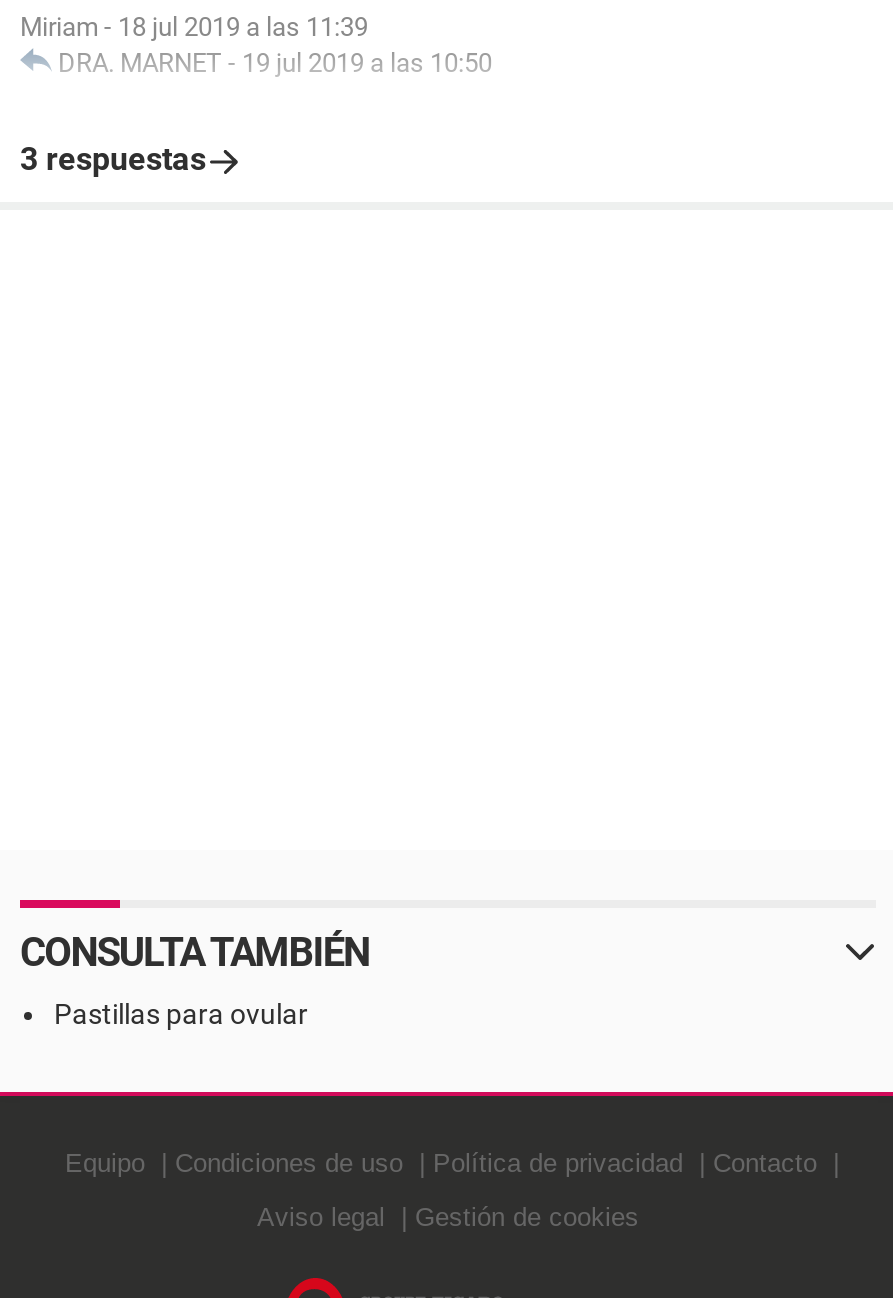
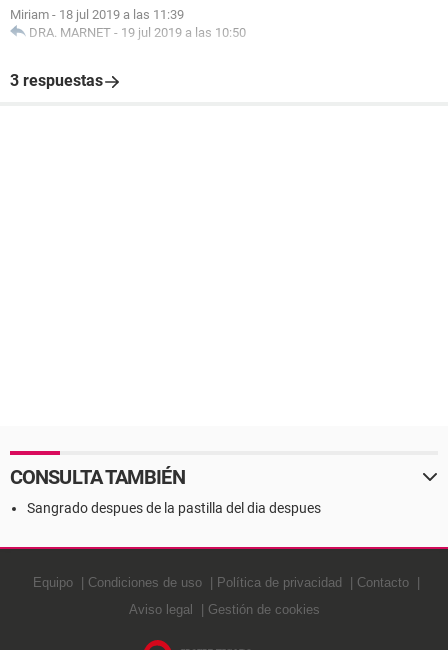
[54,998,308,1030] Pastillas para ovular -> [27,500,321,516] Sangrado despues de la pastilla del dia despues

